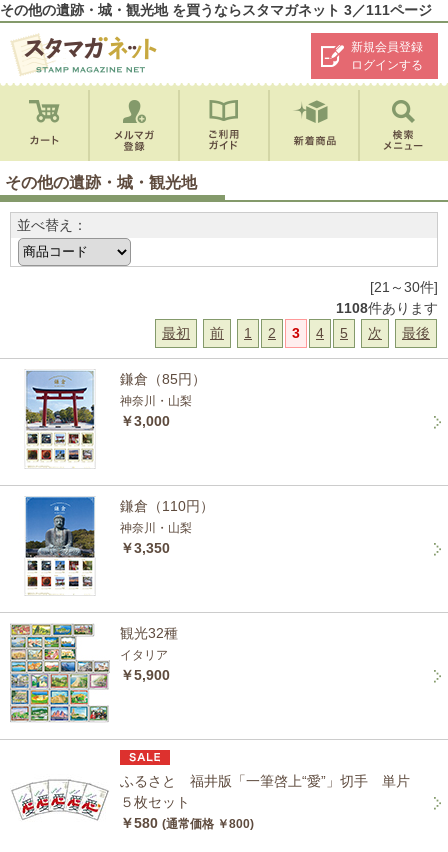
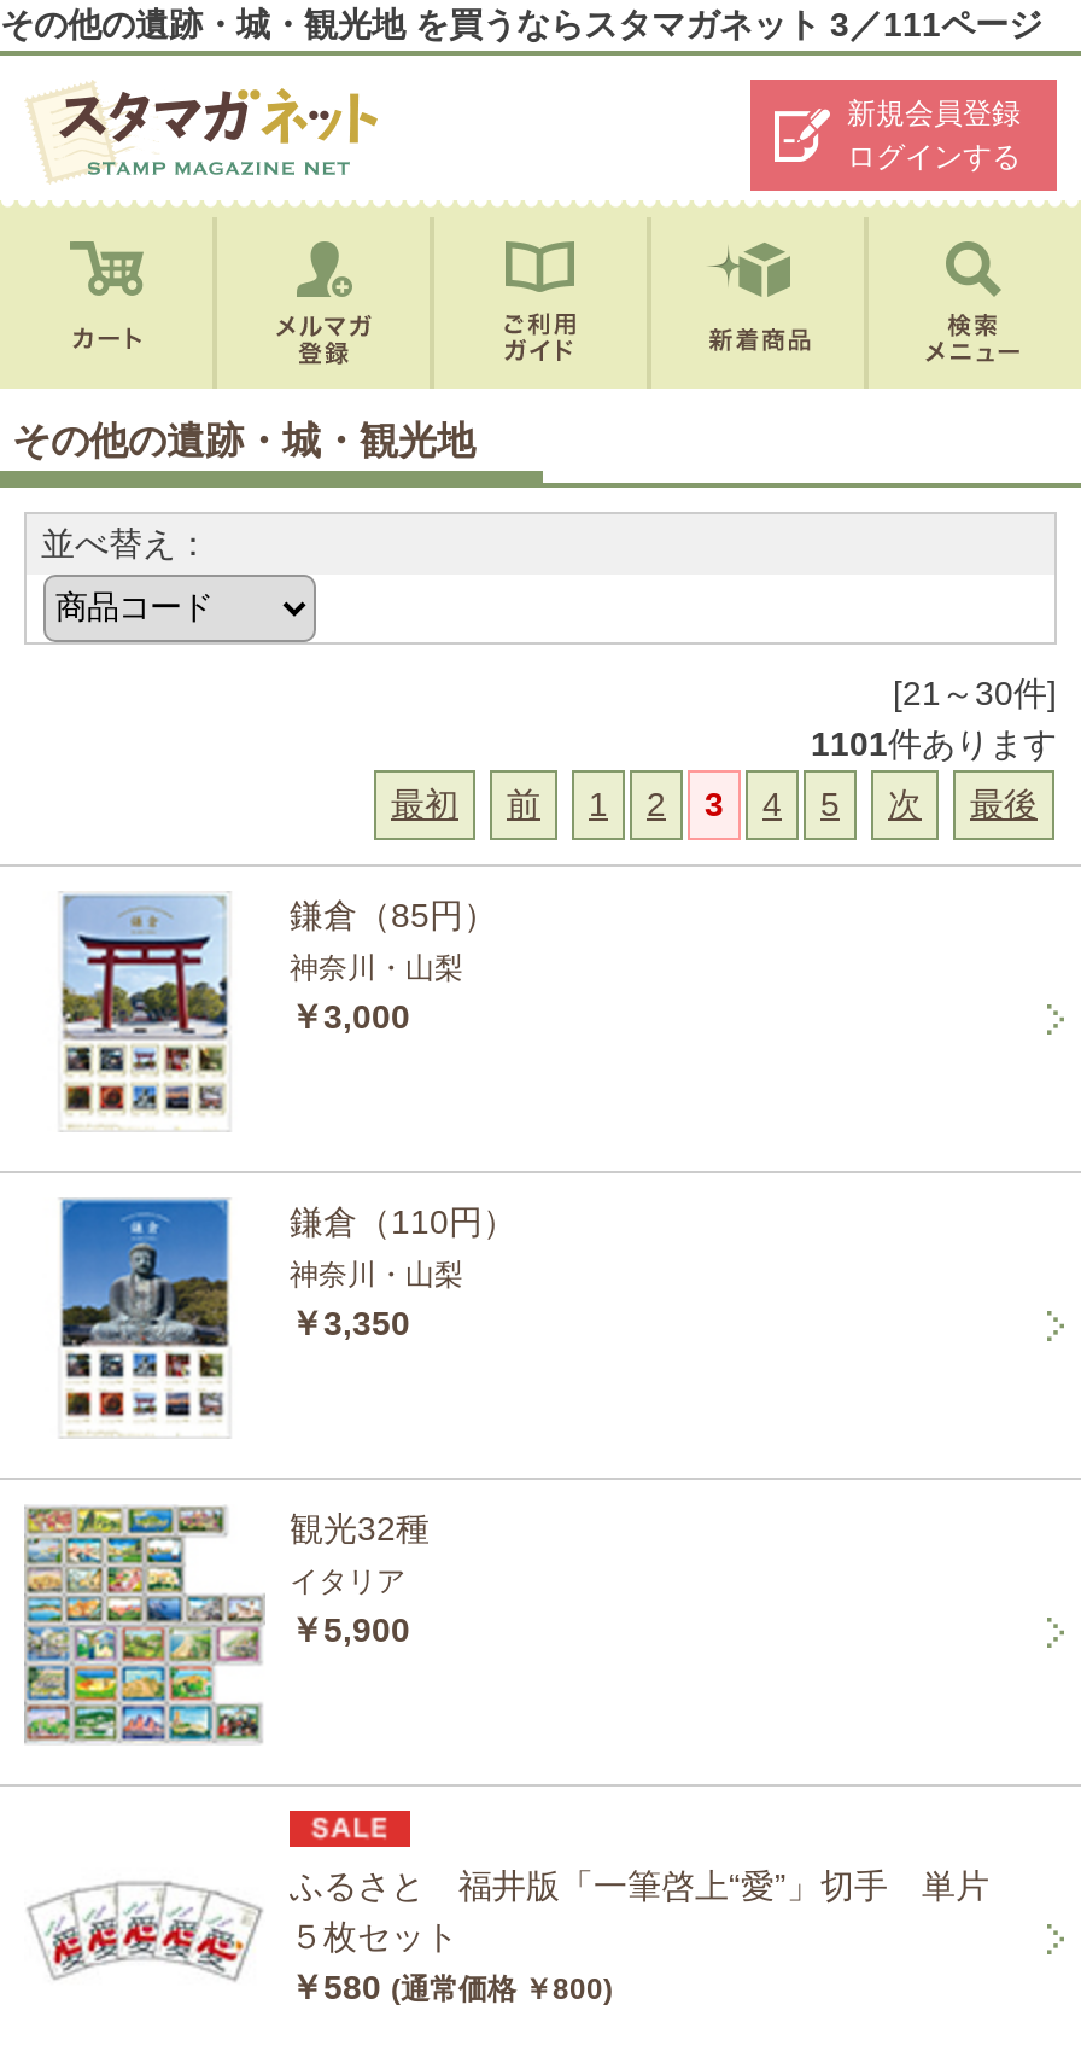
[336,300,438,316] 1108件あります -> [811,724,1057,763] 1101件あります

